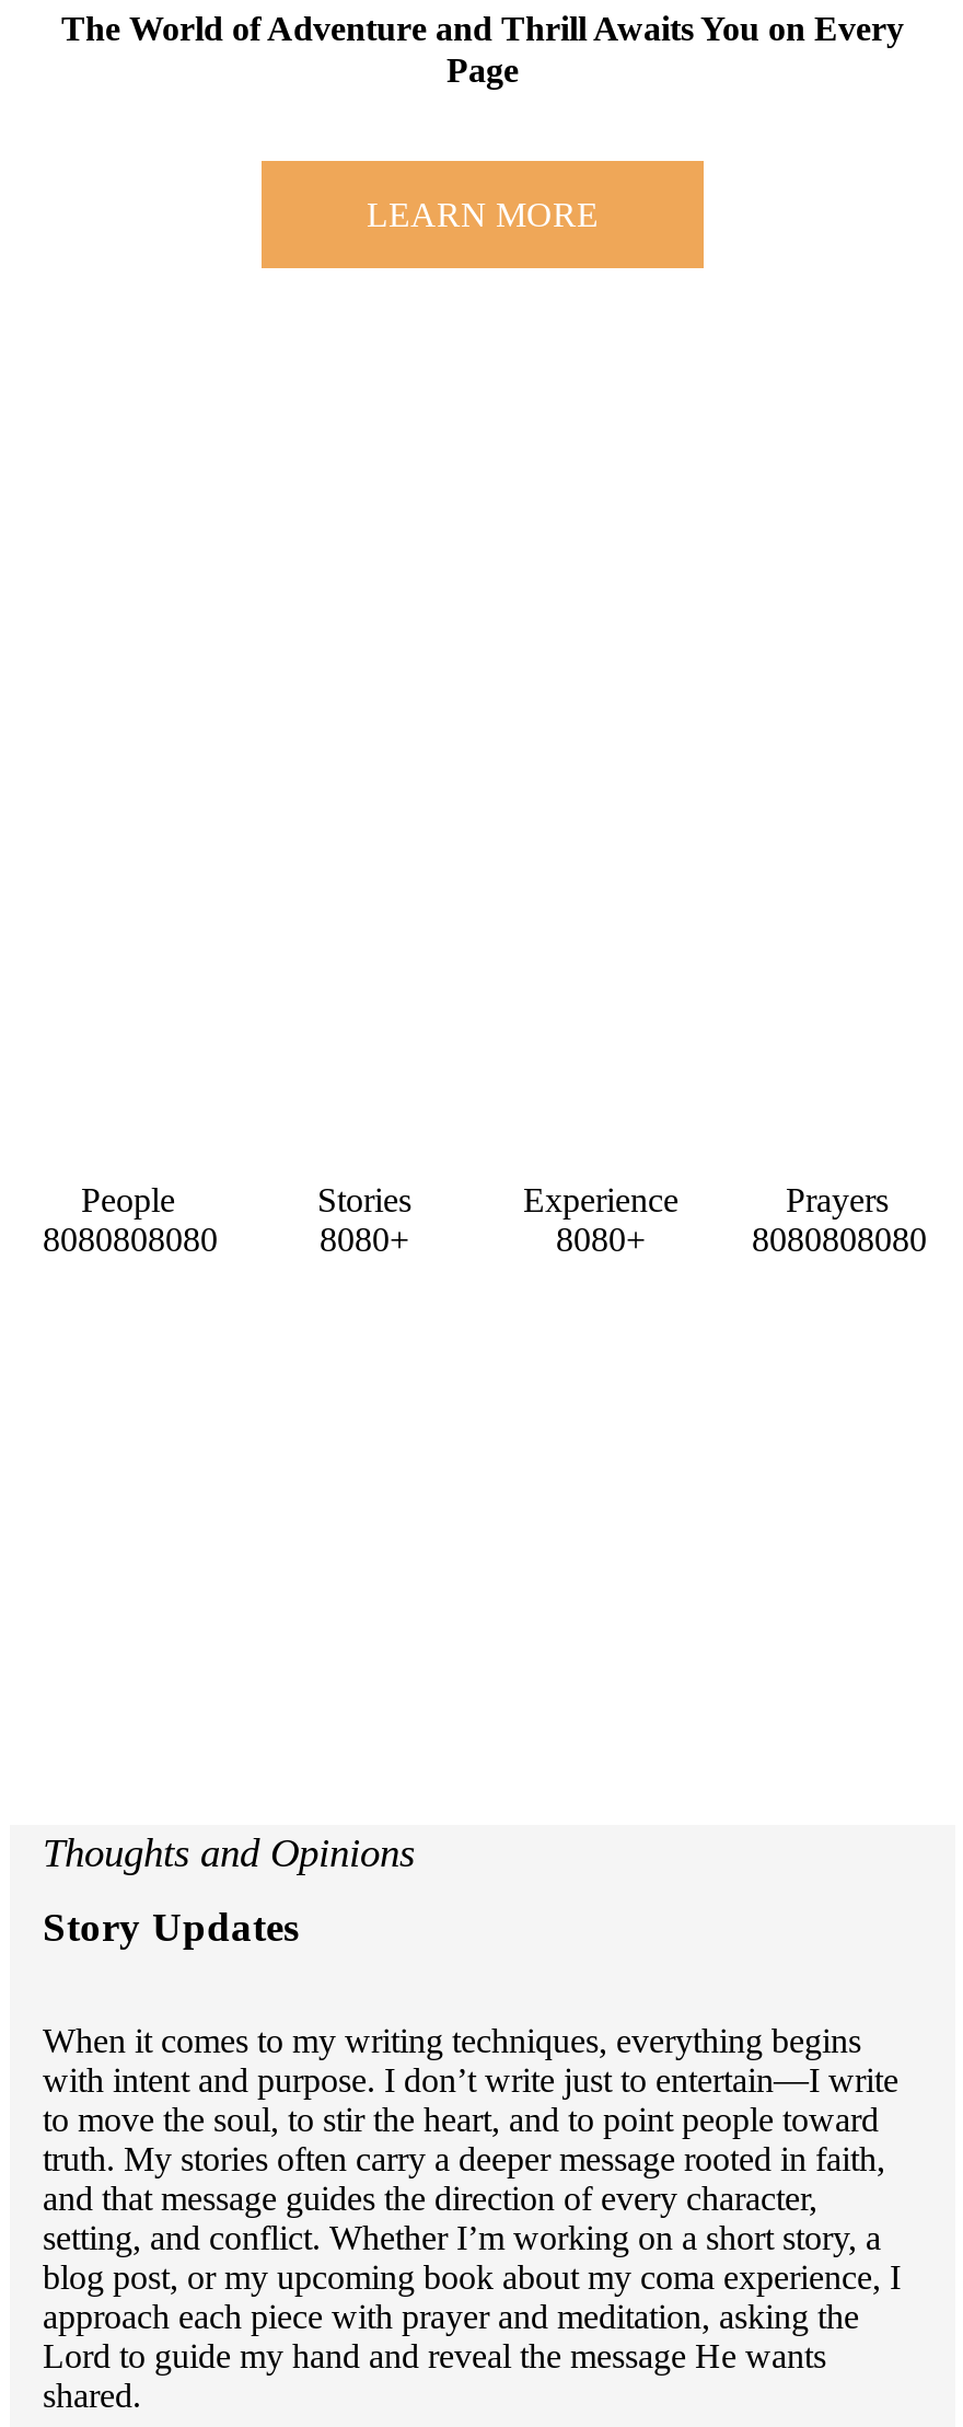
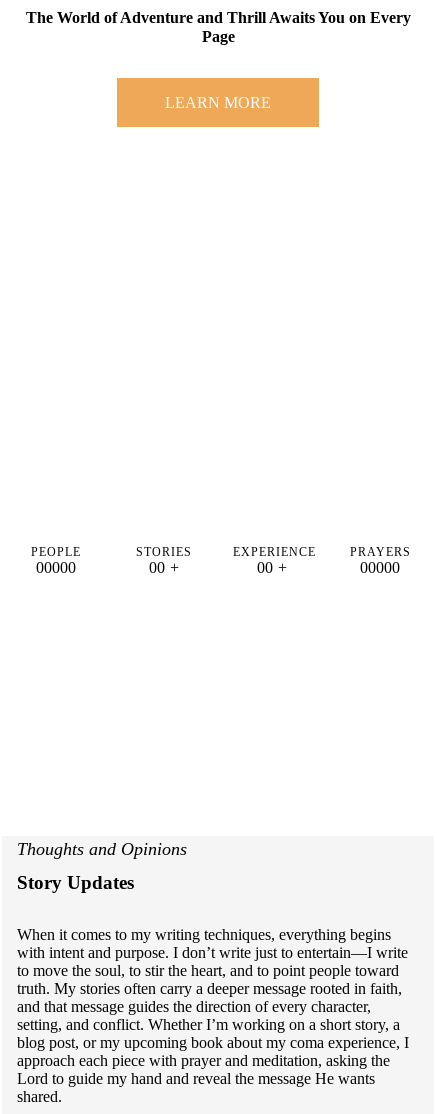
[43,1182,218,1259] People | 8080808080 -> [31,545,81,576] PEOPLE | 00000
[317,1182,411,1259] Stories | 8080+ -> [136,545,192,576] STORIES | 00 +
[523,1182,678,1259] Experience | 8080+ -> [233,545,316,576] EXPERIENCE | 00 +
[752,1182,927,1259] Prayers | 8080808080 -> [349,545,410,576] PRAYERS | 00000

